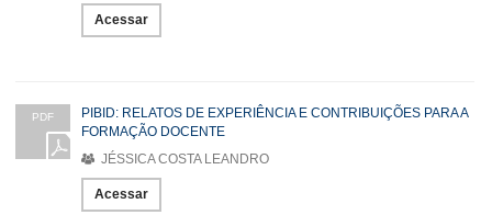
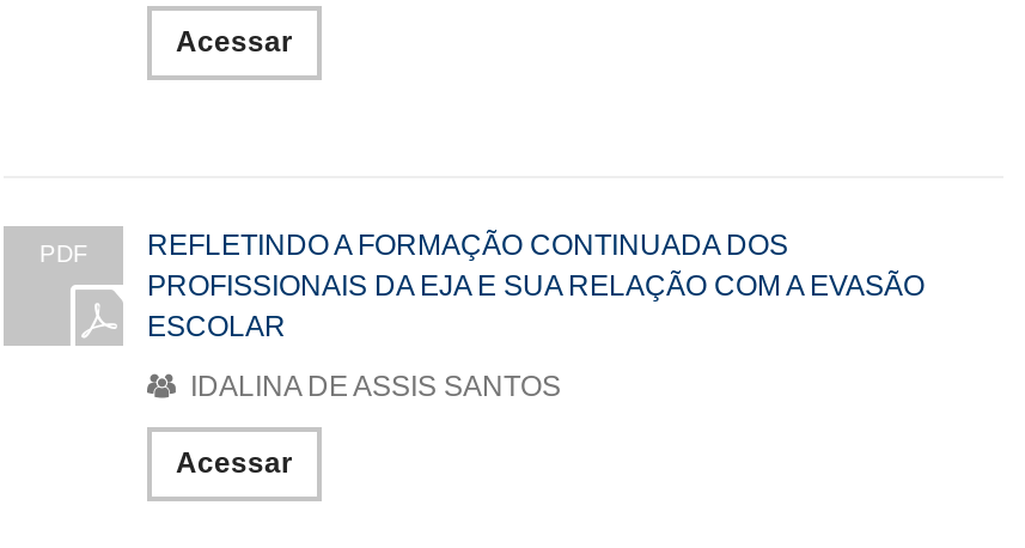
[81,106,468,140] PIBID: RELATOS DE EXPERIÊNCIA E CONTRIBUIÇÕES PARA A | FORMAÇÃO DOCENTE -> [147,229,925,344] REFLETINDO A FORMAÇÃO CONTINUADA DOS | PROFISSIONAIS DA EJA E SUA RELAÇÃO COM A EVASÃO | ESCOLAR
[98,152,269,167] JÉSSICA COSTA LEANDRO -> [183,370,561,404] IDALINA DE ASSIS SANTOS

